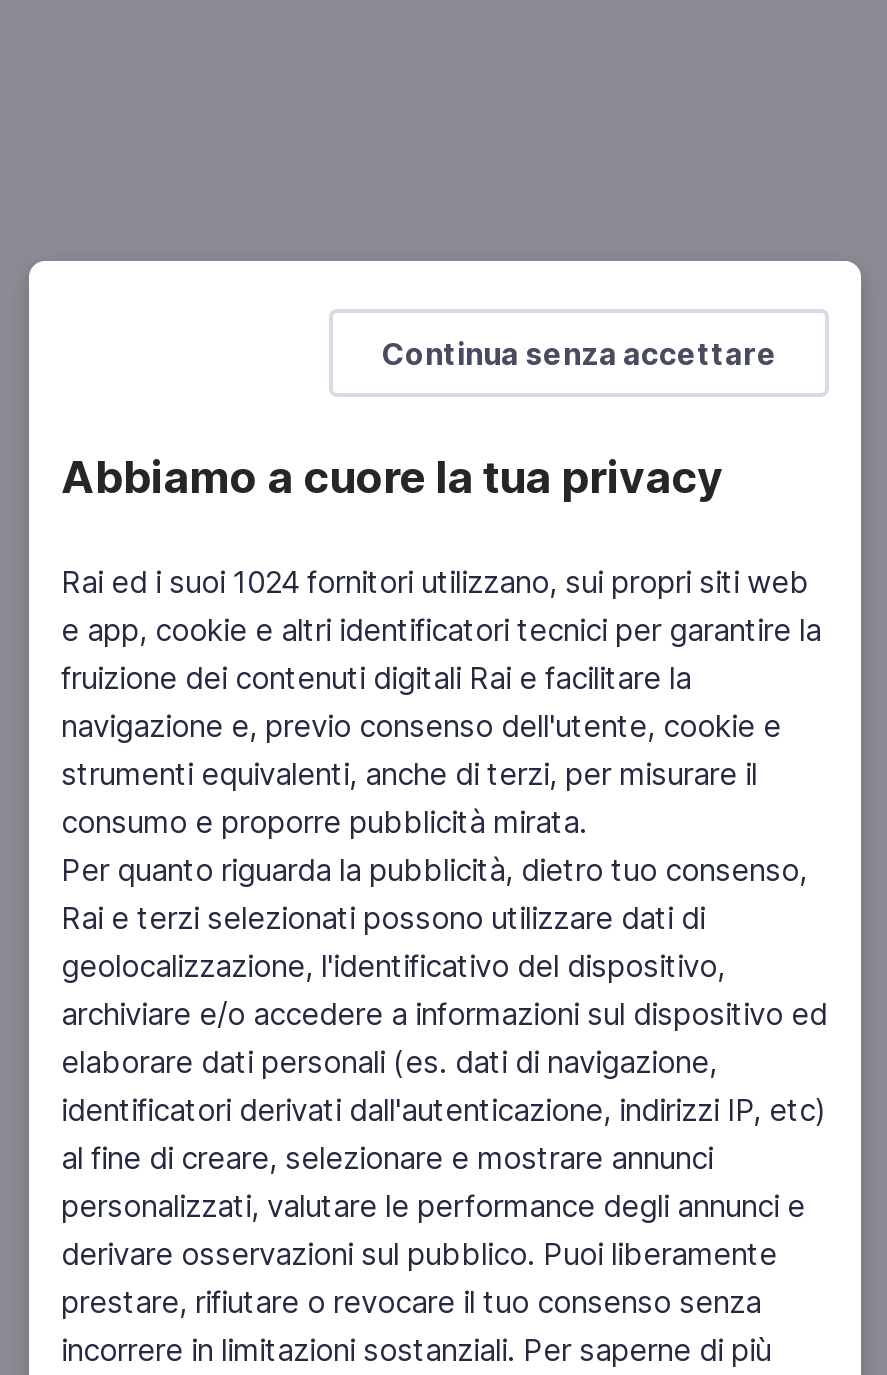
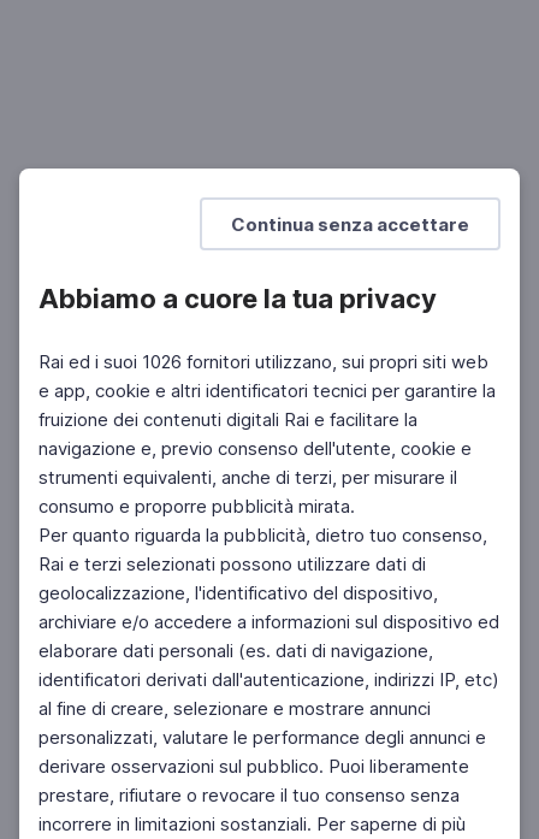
[61,563,809,601] Rai ed i suoi 1024 fornitori utilizzano, sui propri siti web -> [38,350,488,373] Rai ed i suoi 1026 fornitori utilizzano, sui propri siti web

